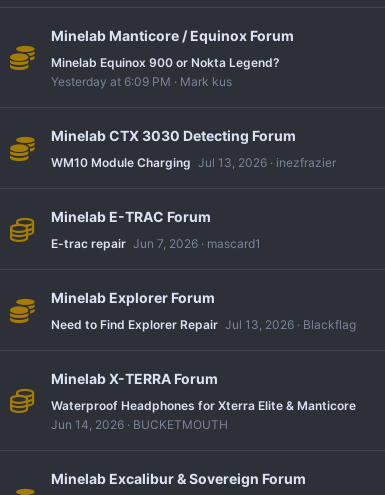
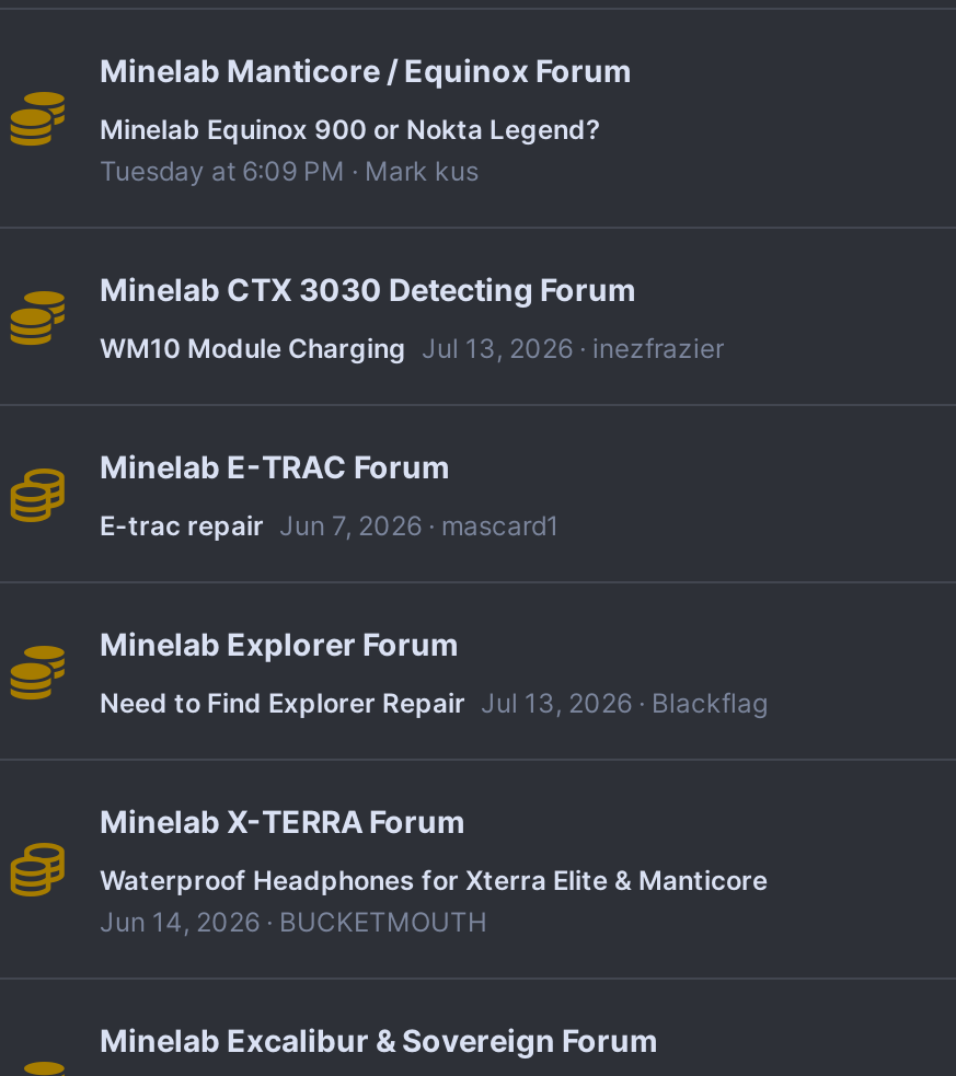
[51,74,232,89] Yesterday at 6:09 PM Mark kus -> [100,154,479,187] Tuesday at 6:09 PM Mark kus

